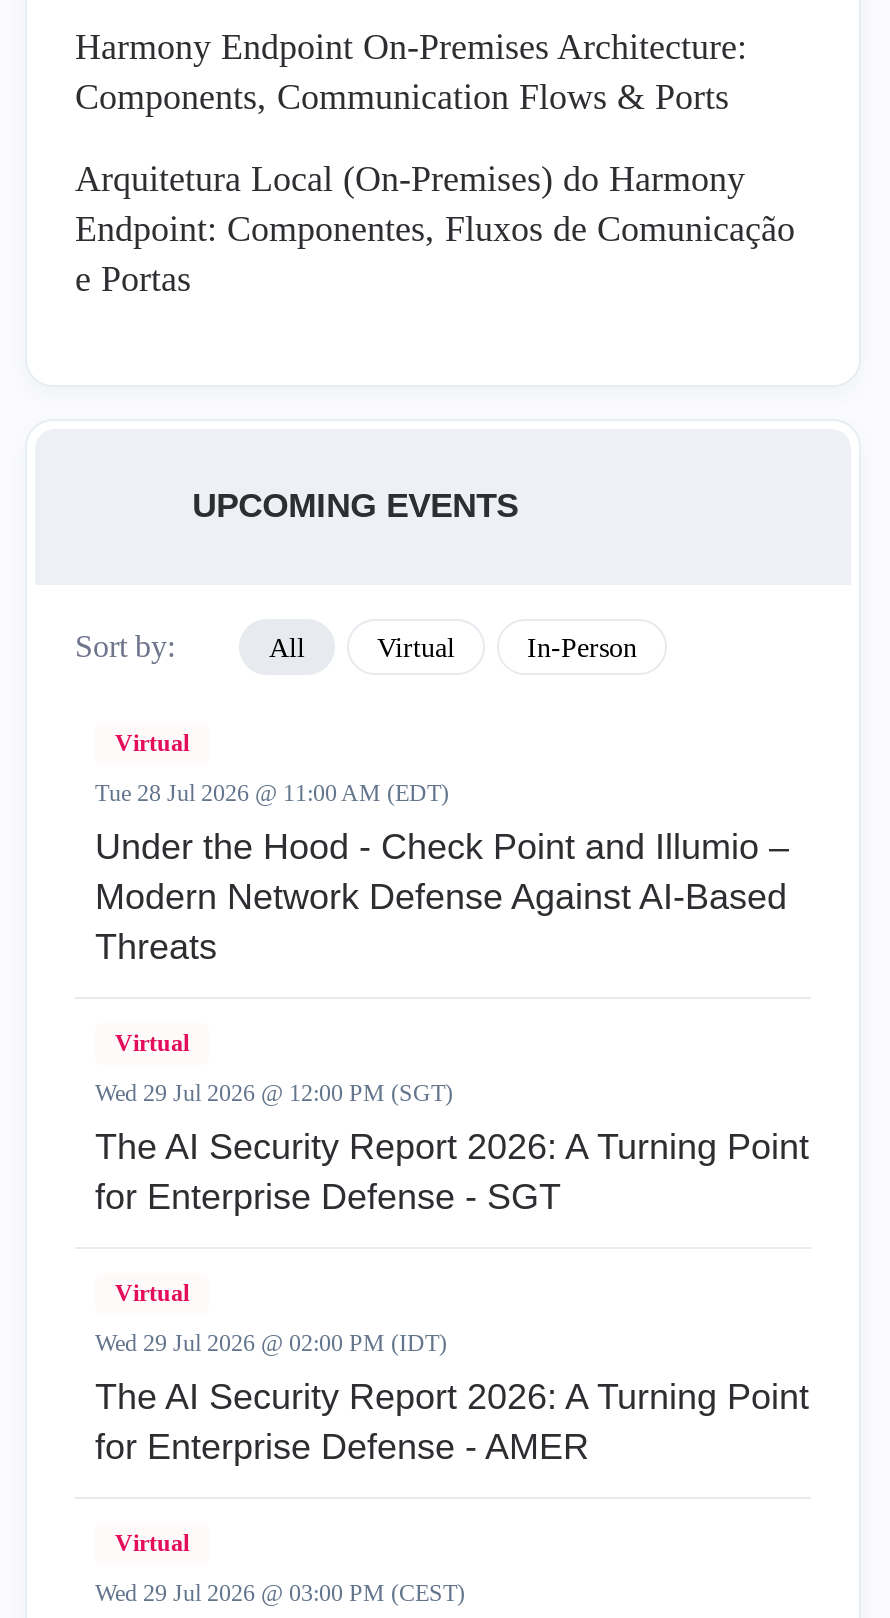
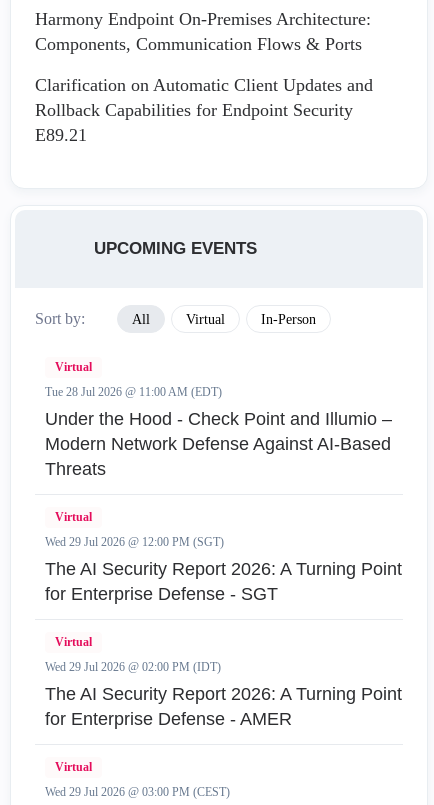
[75,159,795,299] Arquitetura Local (On-Premises) do Harmony | Endpoint: Componentes, Fluxos de Comunicação | e Portas -> [35,75,373,145] Clarification on Automatic Client Updates and | Rollback Capabilities for Endpoint Security | E89.21

